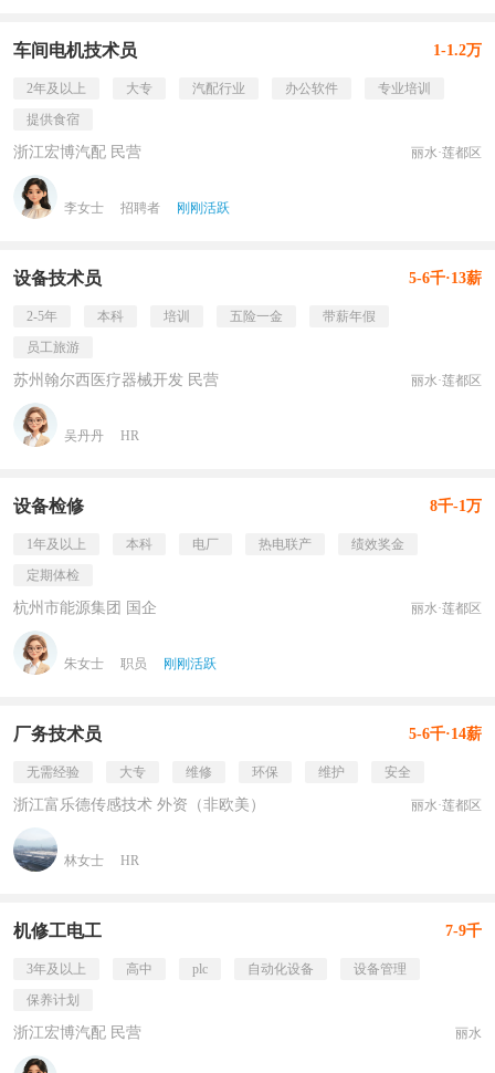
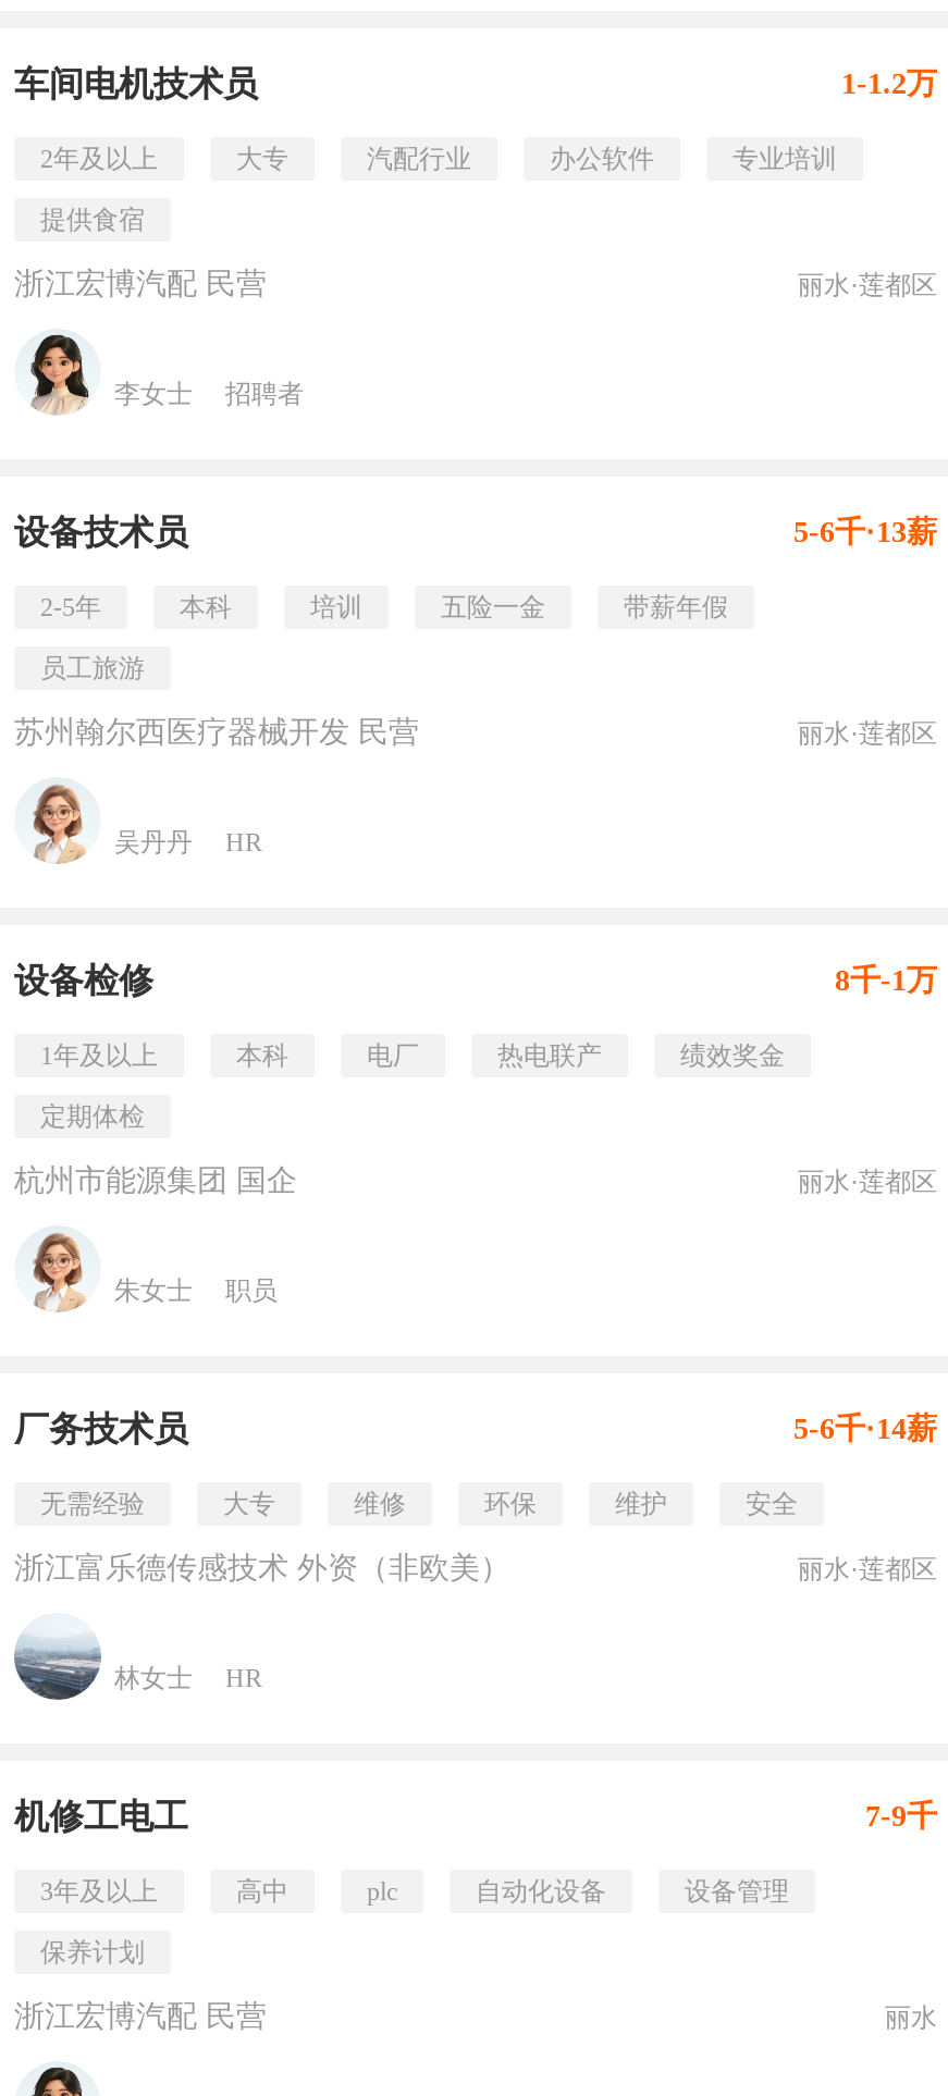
[177,200,230,216] 刚刚活跃 -> none
[164,656,217,671] 刚刚活跃 -> none

